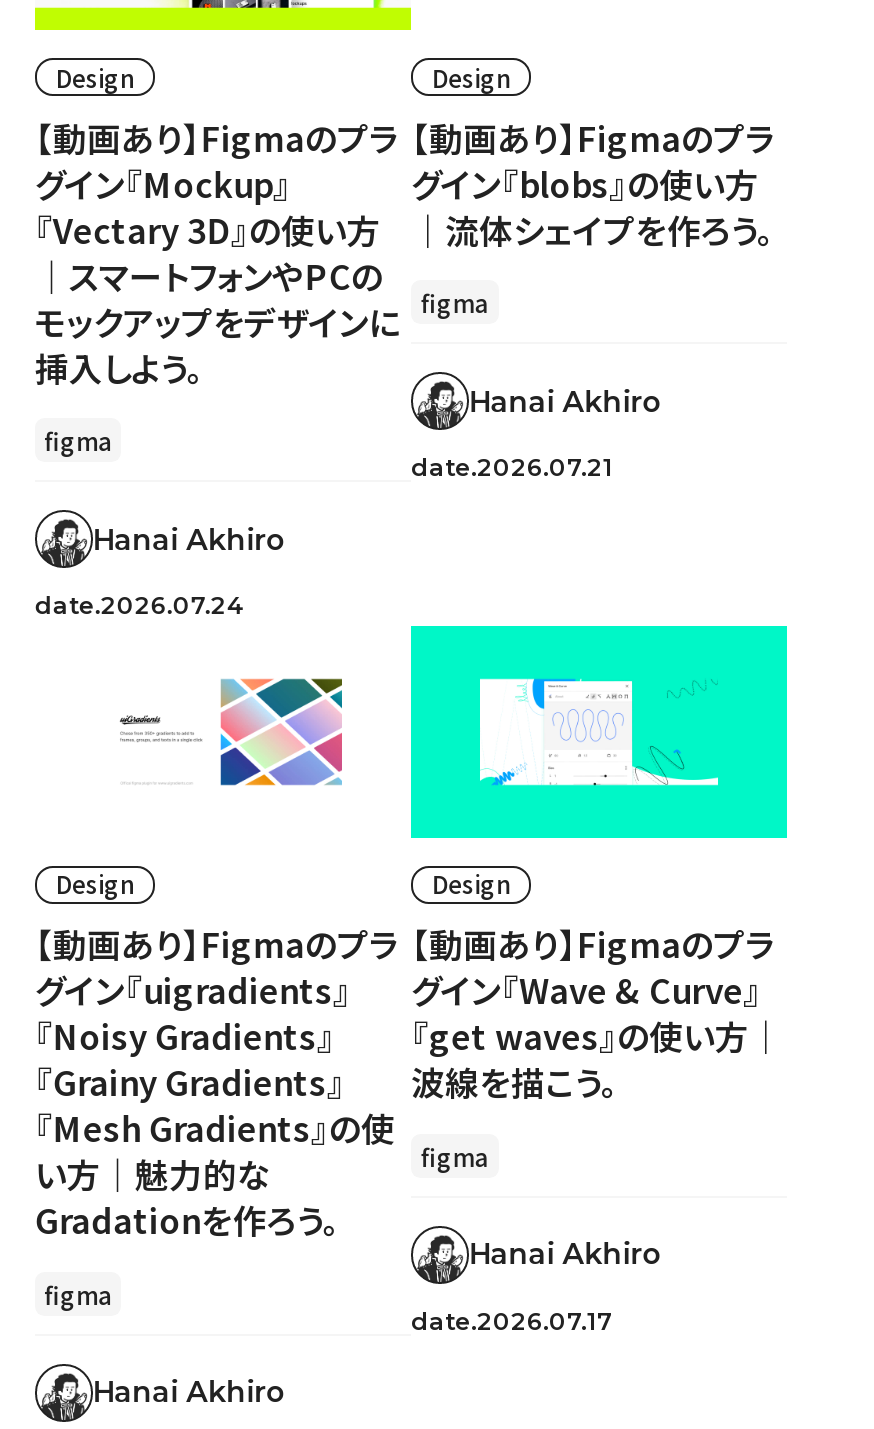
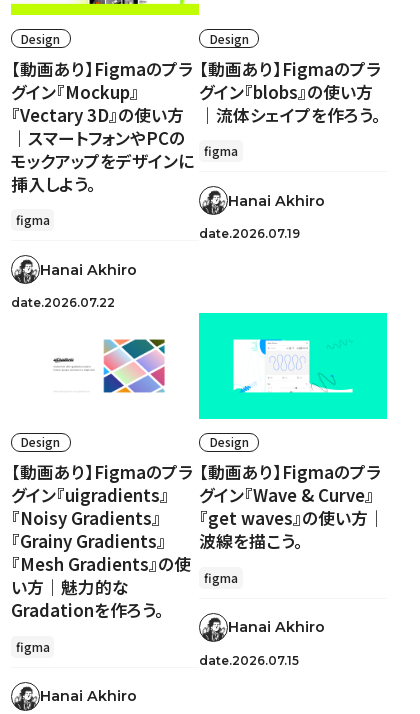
[411,452,613,482] date.2026.07.21 -> [199,226,300,241] date.2026.07.19
[35,590,243,620] date.2026.07.24 -> [11,295,115,310] date.2026.07.22
[411,1305,613,1335] date.2026.07.17 -> [199,653,299,668] date.2026.07.15

